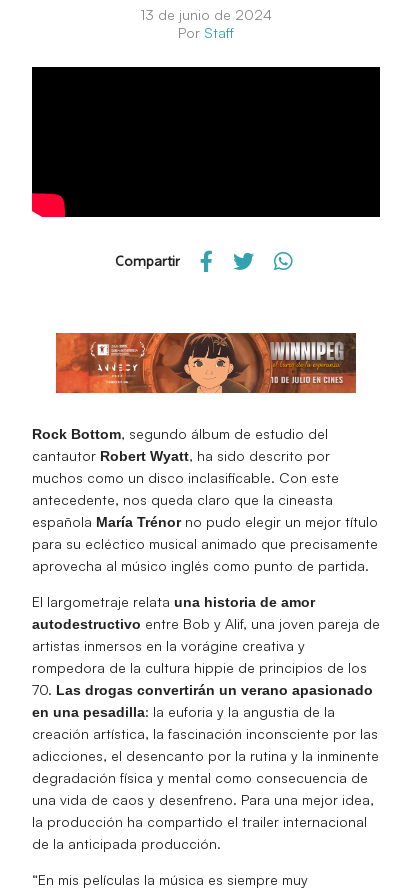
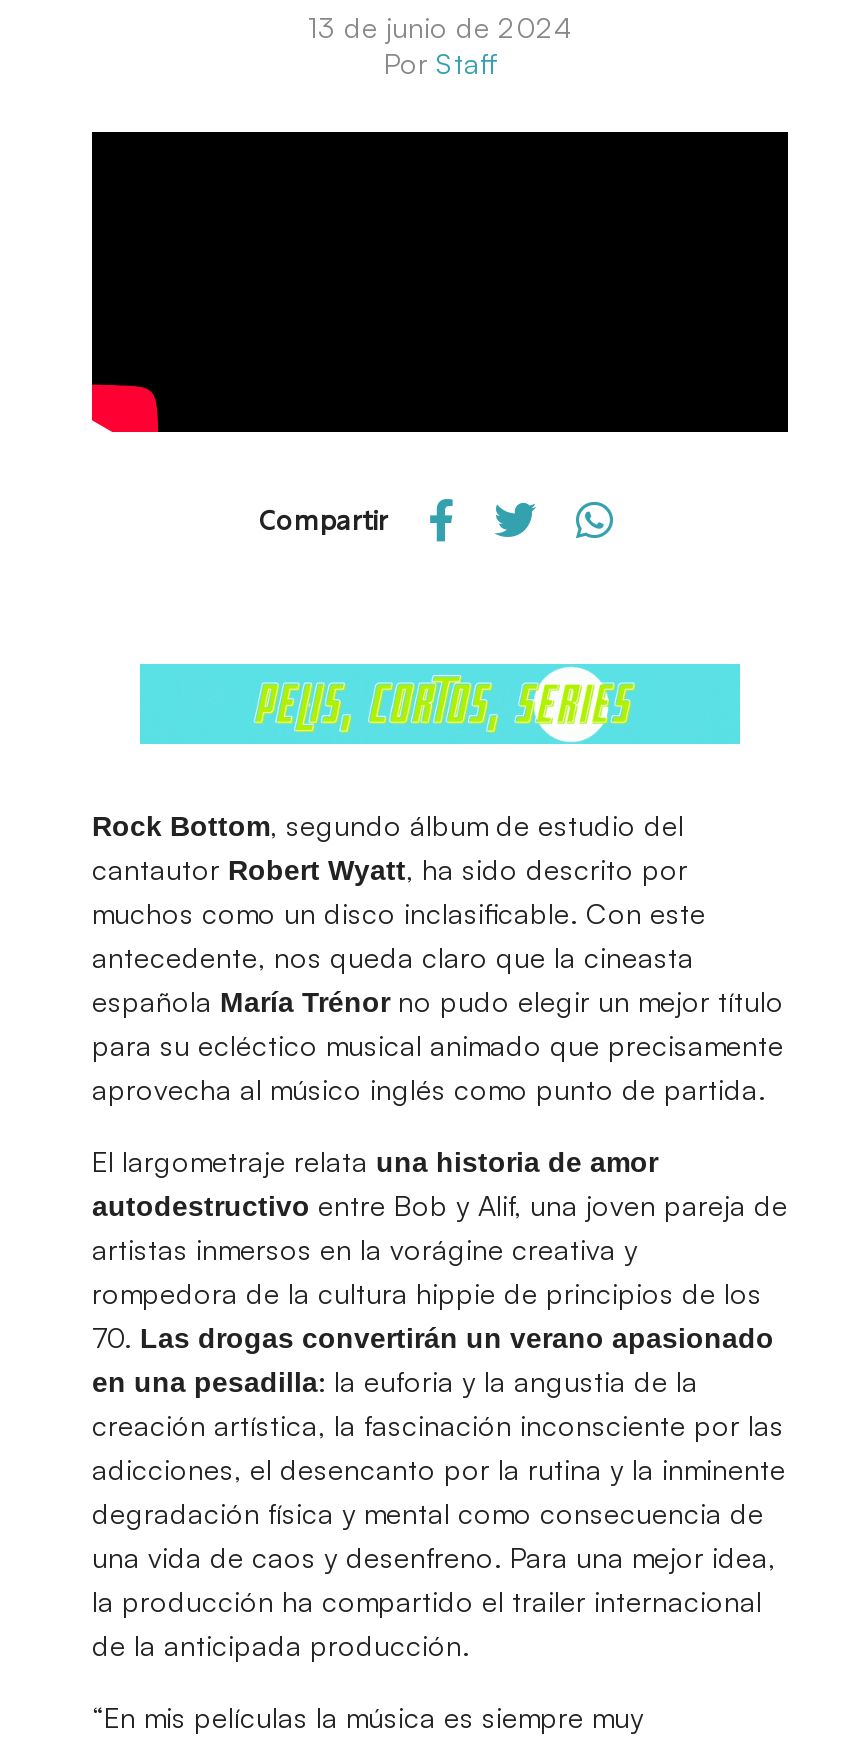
[55,332,357,394] [image] -> [138,662,742,746] [image]

